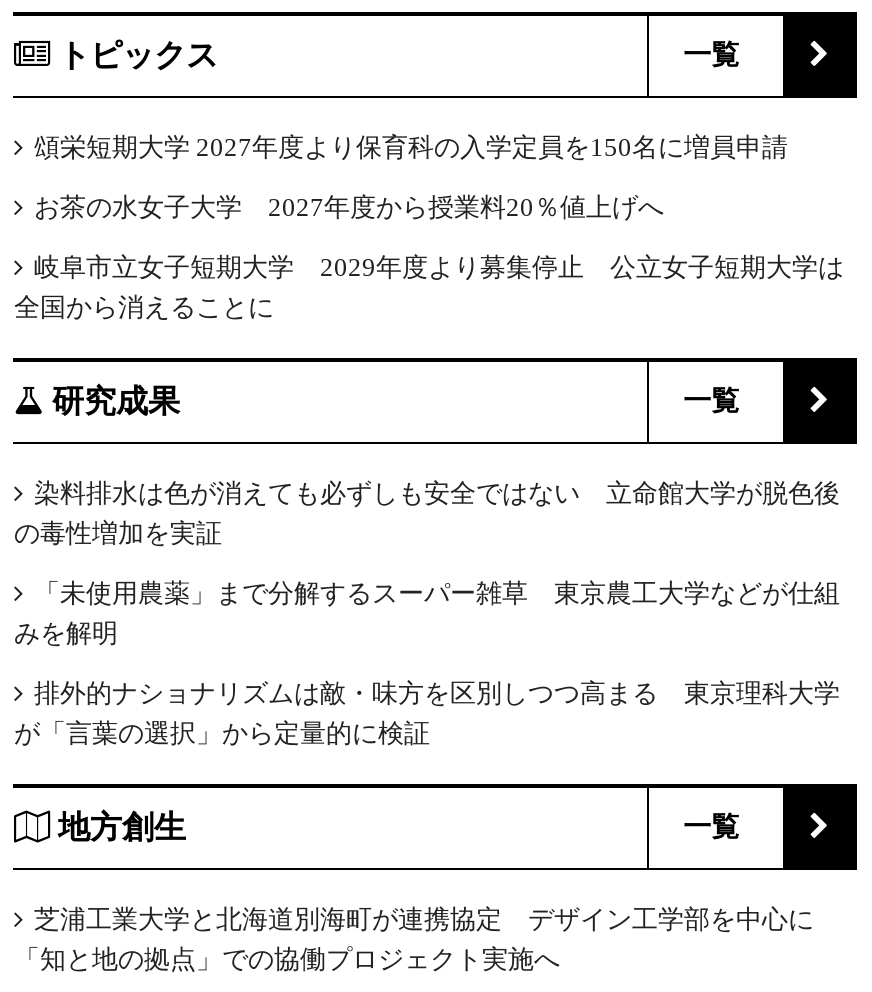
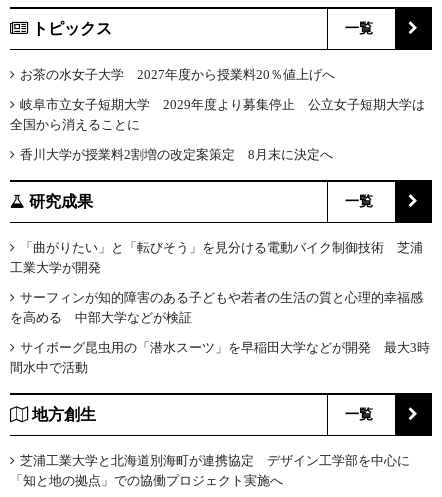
[34,132,788,162] 頌栄短期大学 2027年度より保育科の入学定員を150名に増員申請 -> none
moved [14,192,844,322] -> [10,67,425,132]: お茶の水女子大学 2027年度から授業料20％値上げへ | 岐阜市立女子短期大学 2029年度より募集停止 公立女子短期大学は | 全国から消えることに
none -> [20,147,333,162] 香川大学が授業料2割増の改定案策定 8月末に決定へ
[14,478,840,548] 染料排水は色が消えても必ずしも安全ではない 立命館大学が脱色後 | の毒性増加を実証 -> [10,240,423,275] 「曲がりたい」と「転びそう」を見分ける電動バイク制御技術 芝浦 | 工業大学が開発
[14,578,840,648] 「未使用農薬」まで分解するスーパー雑草 東京農工大学などが仕組 | みを解明 -> [10,290,423,325] サーフィンが知的障害のある子どもや若者の生活の質と心理的幸福感 | を高める 中部大学などが検証
[14,678,840,748] 排外的ナショナリズムは敵・味方を区別しつつ高まる 東京理科大学 | が「言葉の選択」から定量的に検証 -> [10,340,430,375] サイボーグ昆虫用の「潜水スーツ」を早稲田大学などが開発 最大3時 | 間水中で活動

